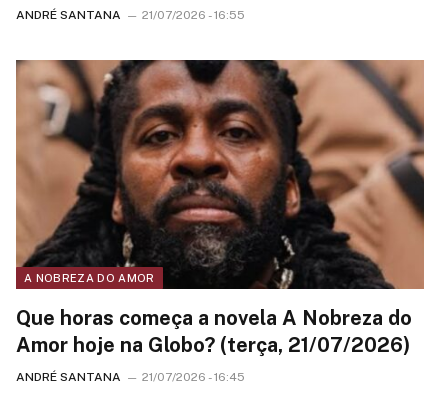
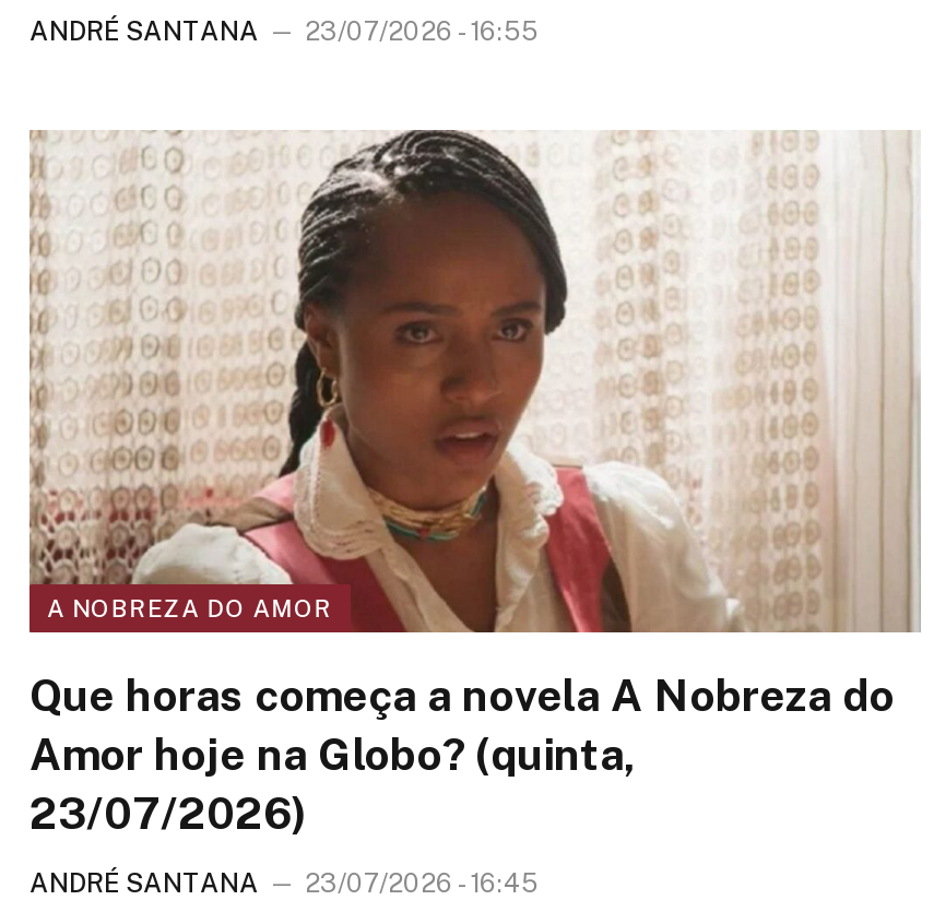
[16,7,245,21] ANDRÉ SANTANA 21/07/2026 - 16:55 -> [29,16,539,47] ANDRÉ SANTANA 23/07/2026 - 16:55
[16,59,425,290] [image] -> [29,129,921,633] [image]
[16,333,410,357] Amor hoje na Globo? (terça, 21/07/2026) -> [29,727,635,839] Amor hoje na Globo? (quinta, | 23/07/2026)
[16,370,245,384] ANDRÉ SANTANA 21/07/2026 - 16:45 -> [29,867,539,898] ANDRÉ SANTANA 23/07/2026 - 16:45

